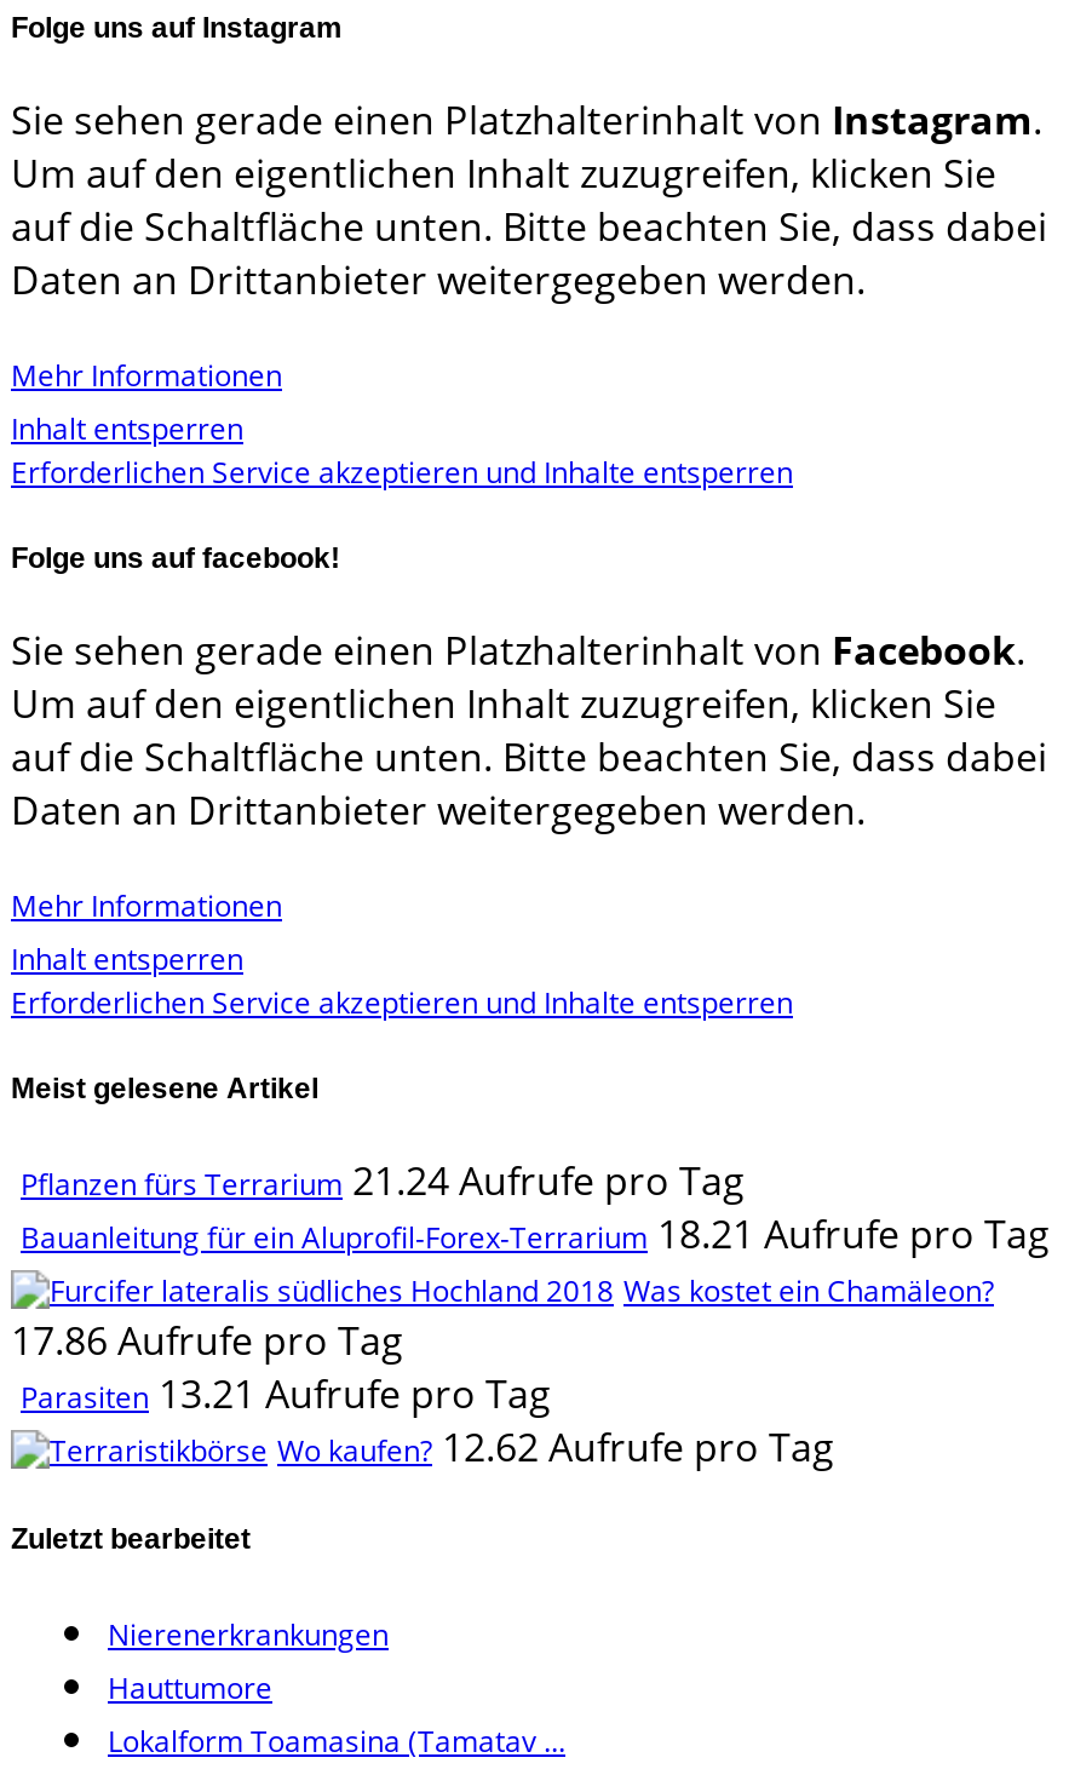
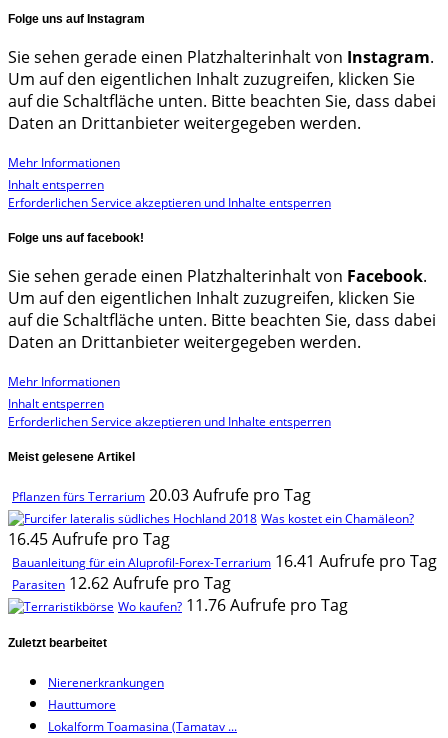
[21,1154,1050,1261] Pflanzen fürs Terrarium 21.24 Aufrufe pro Tag | Bauanleitung für ein Aluprofil-Forex-Terrarium 18.21 Aufrufe pro Tag -> [12,484,311,506] Pflanzen fürs Terrarium 20.03 Aufrufe pro Tag
moved [623,1271,994,1312] -> [261,510,414,527]: Was kostet ein Chamäleon?
[11,1314,834,1474] 17.86 Aufrufe pro Tag | Parasiten 13.21 Aufrufe pro Tag | Wo kaufen? 12.62 Aufrufe pro Tag -> [8,528,437,616] 16.45 Aufrufe pro Tag | Bauanleitung für ein Aluprofil-Forex-Terrarium 16.41 Aufrufe pro Tag | Parasiten 12.62 Aufrufe pro Tag | Wo kaufen? 11.76 Aufrufe pro Tag

